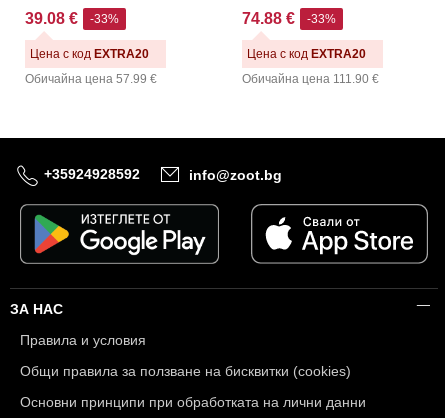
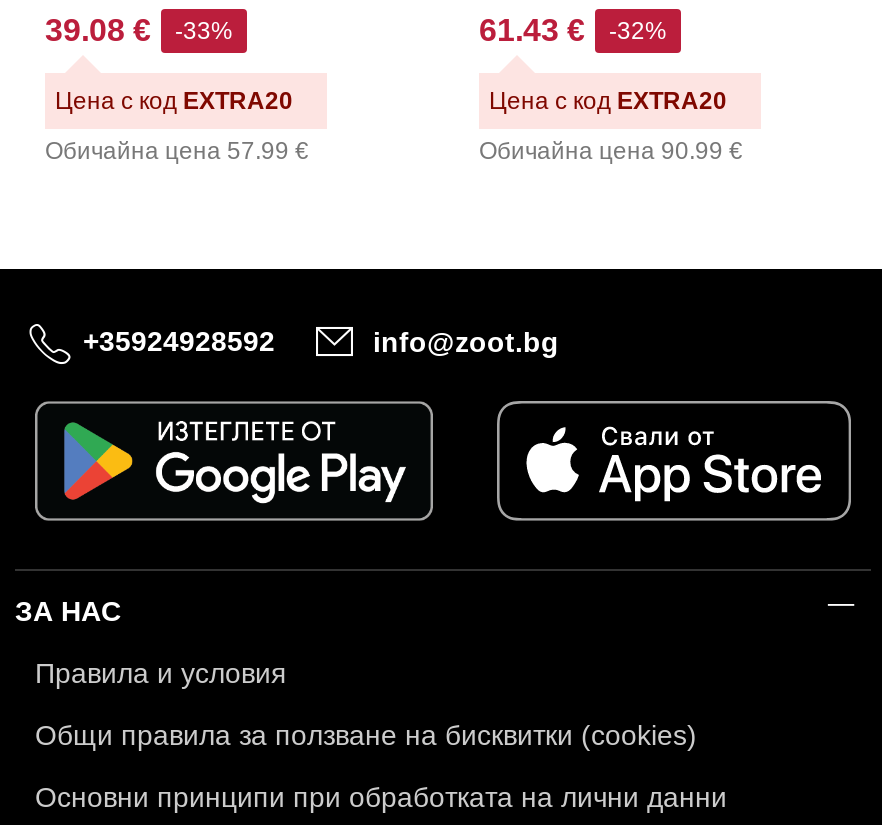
[242,10,295,27] 74.88 € -> [479,14,585,48] 61.43 €
[307,12,336,26] -33% -> [609,18,667,46] -32%
[242,72,379,86] Обичайна цена 111.90 € -> [479,138,743,166] Обичайна цена 90.99 €

